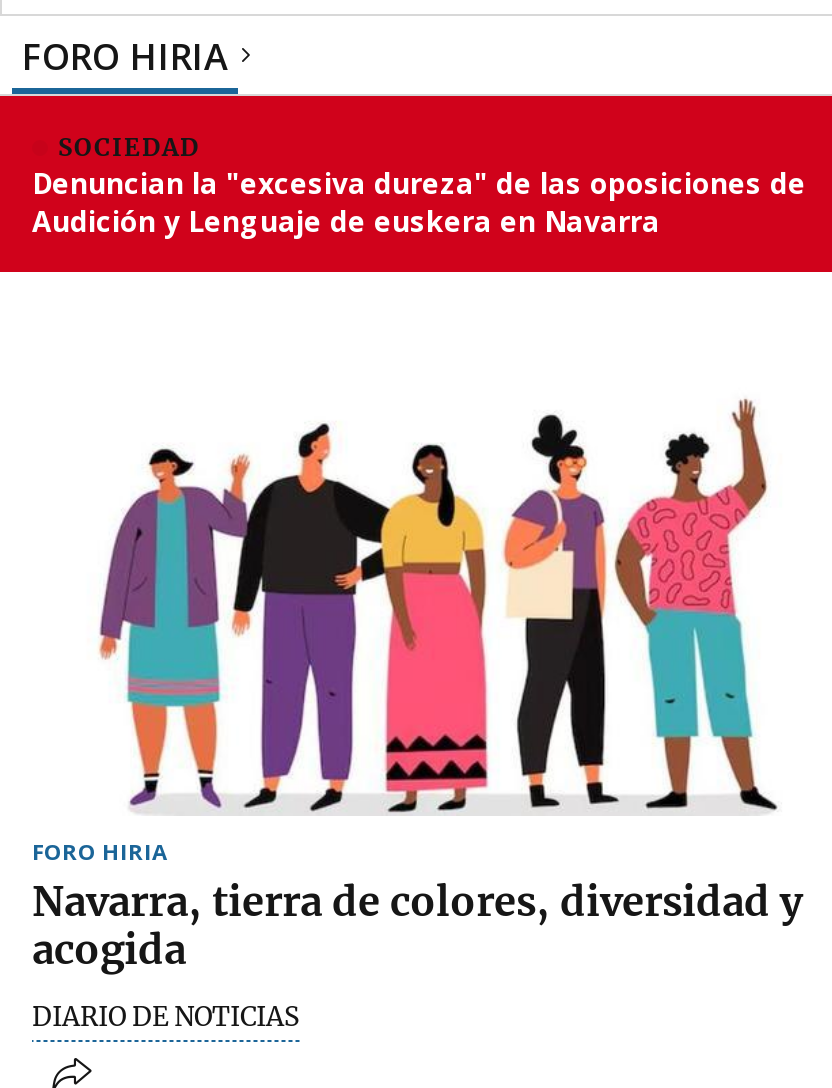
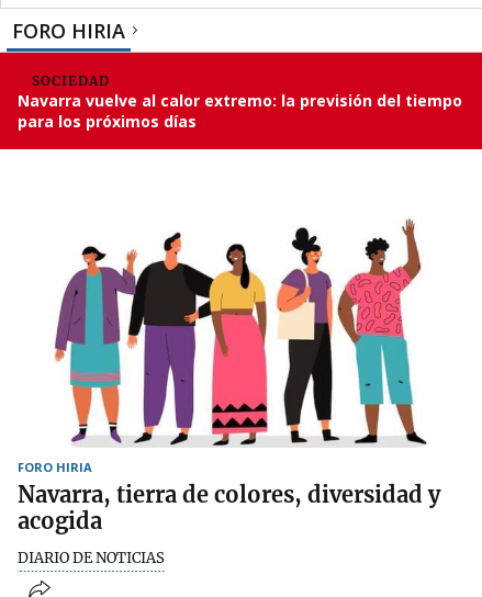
[32,164,806,240] Denuncian la "excesiva dureza" de las oposiciones de | Audición y Lenguaje de euskera en Navarra -> [18,90,462,132] Navarra vuelve al calor extremo: la previsión del tiempo | para los próximos días

